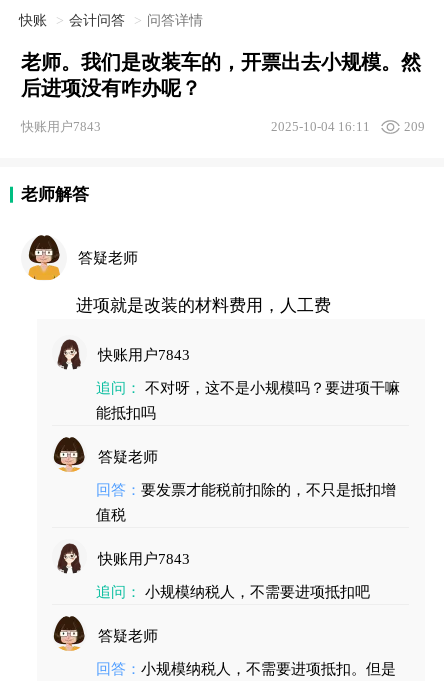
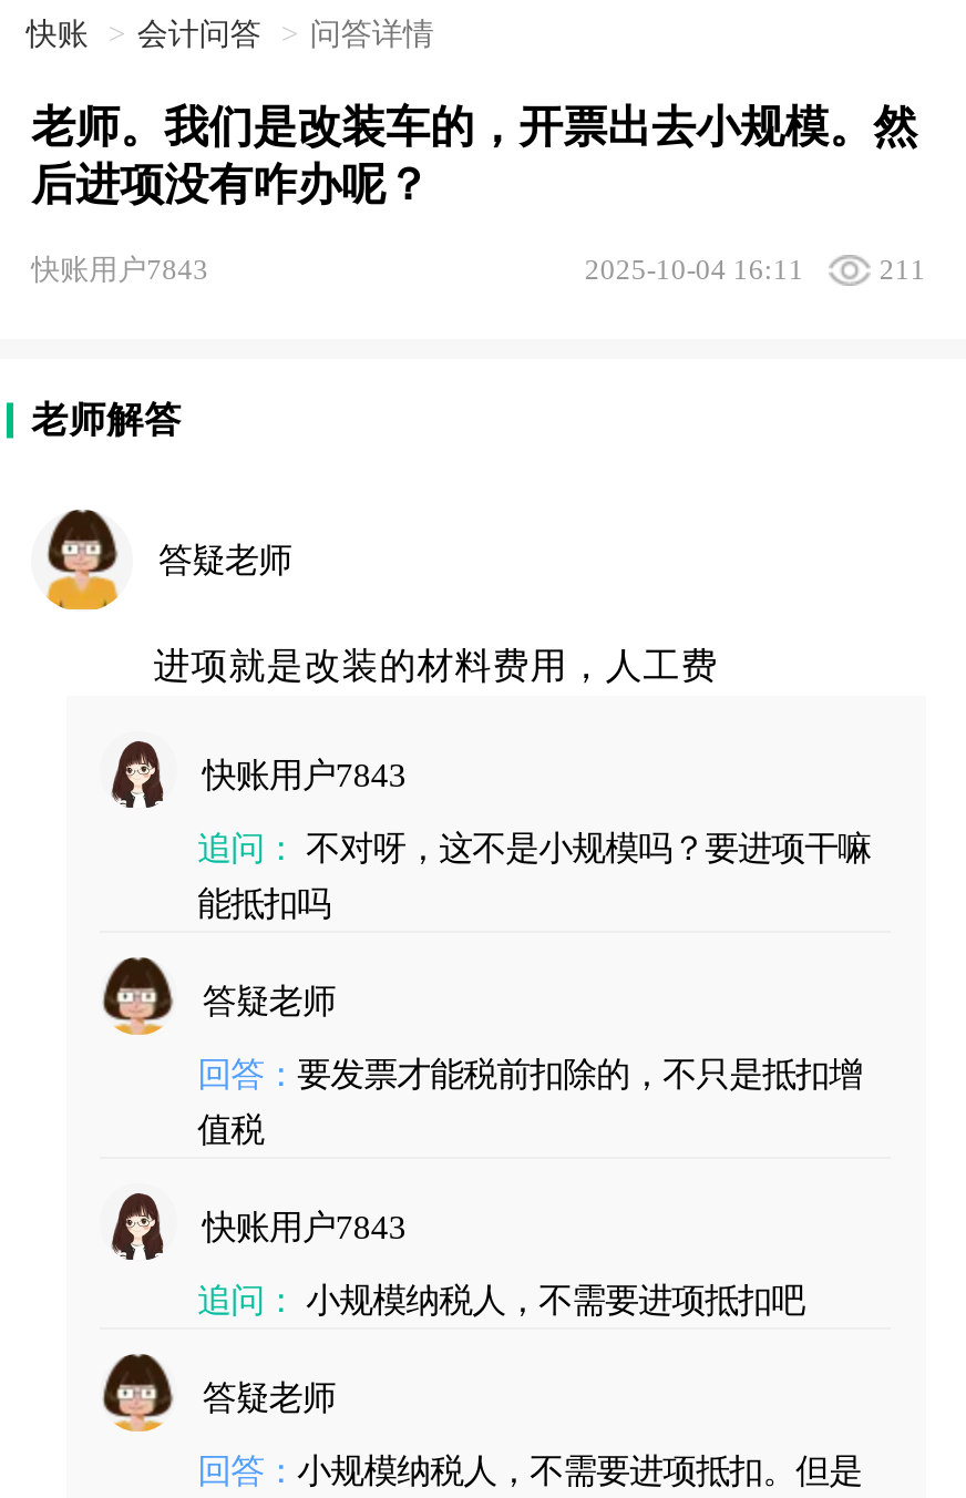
[404,119,425,134] 209 -> [879,253,926,286] 211

